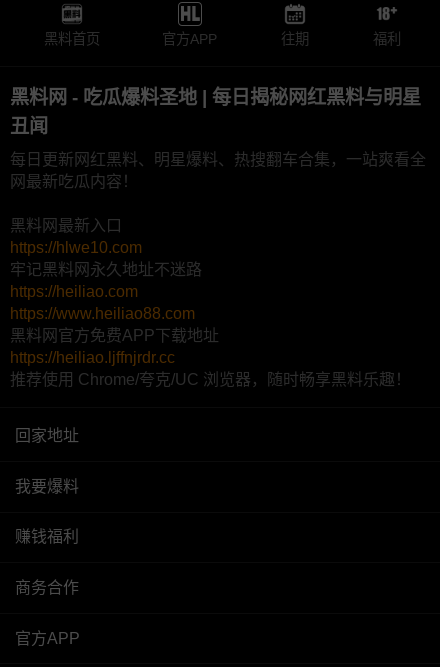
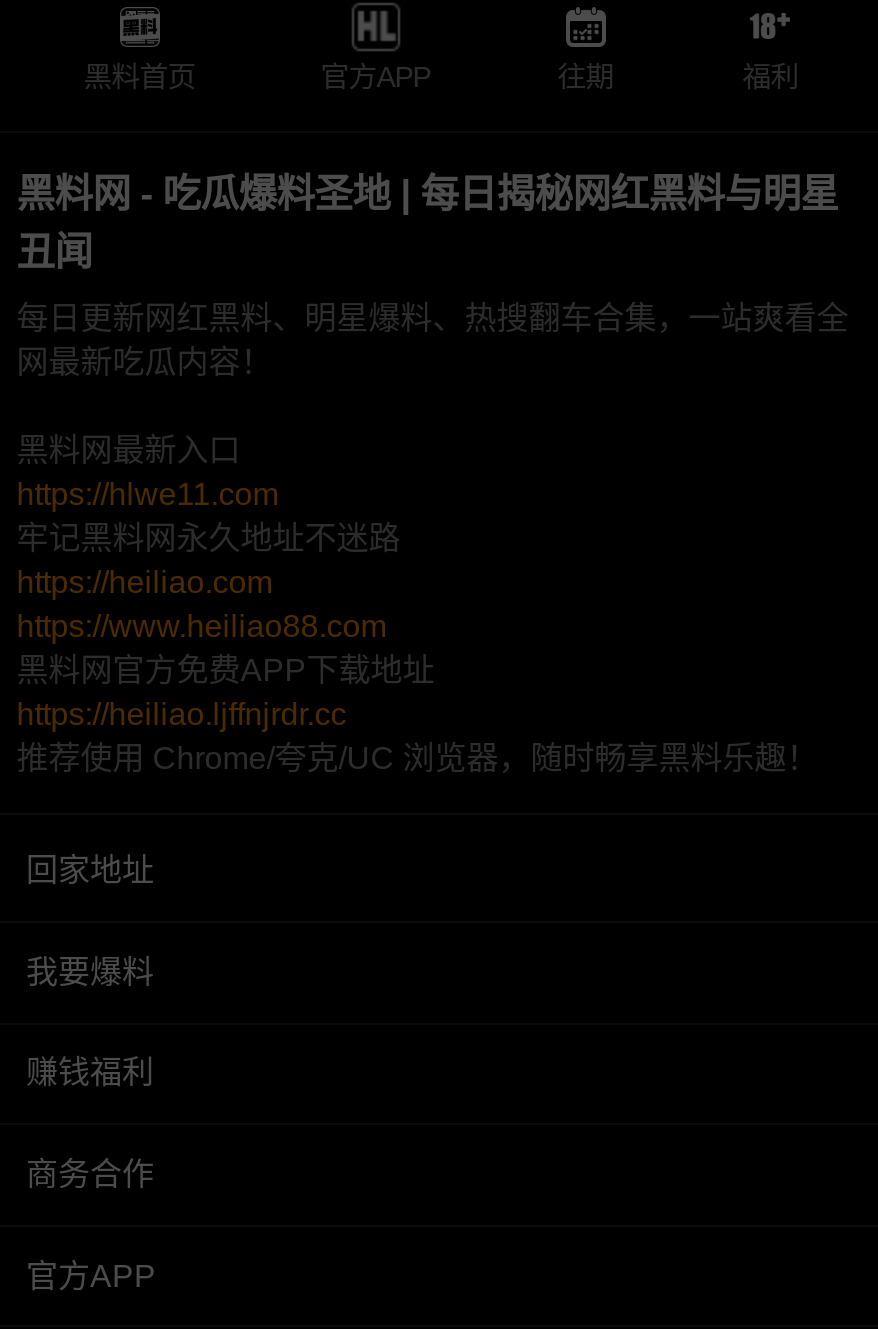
[10,239,142,256] https://hlwe10.com -> [16,478,278,512] https://hlwe11.com

